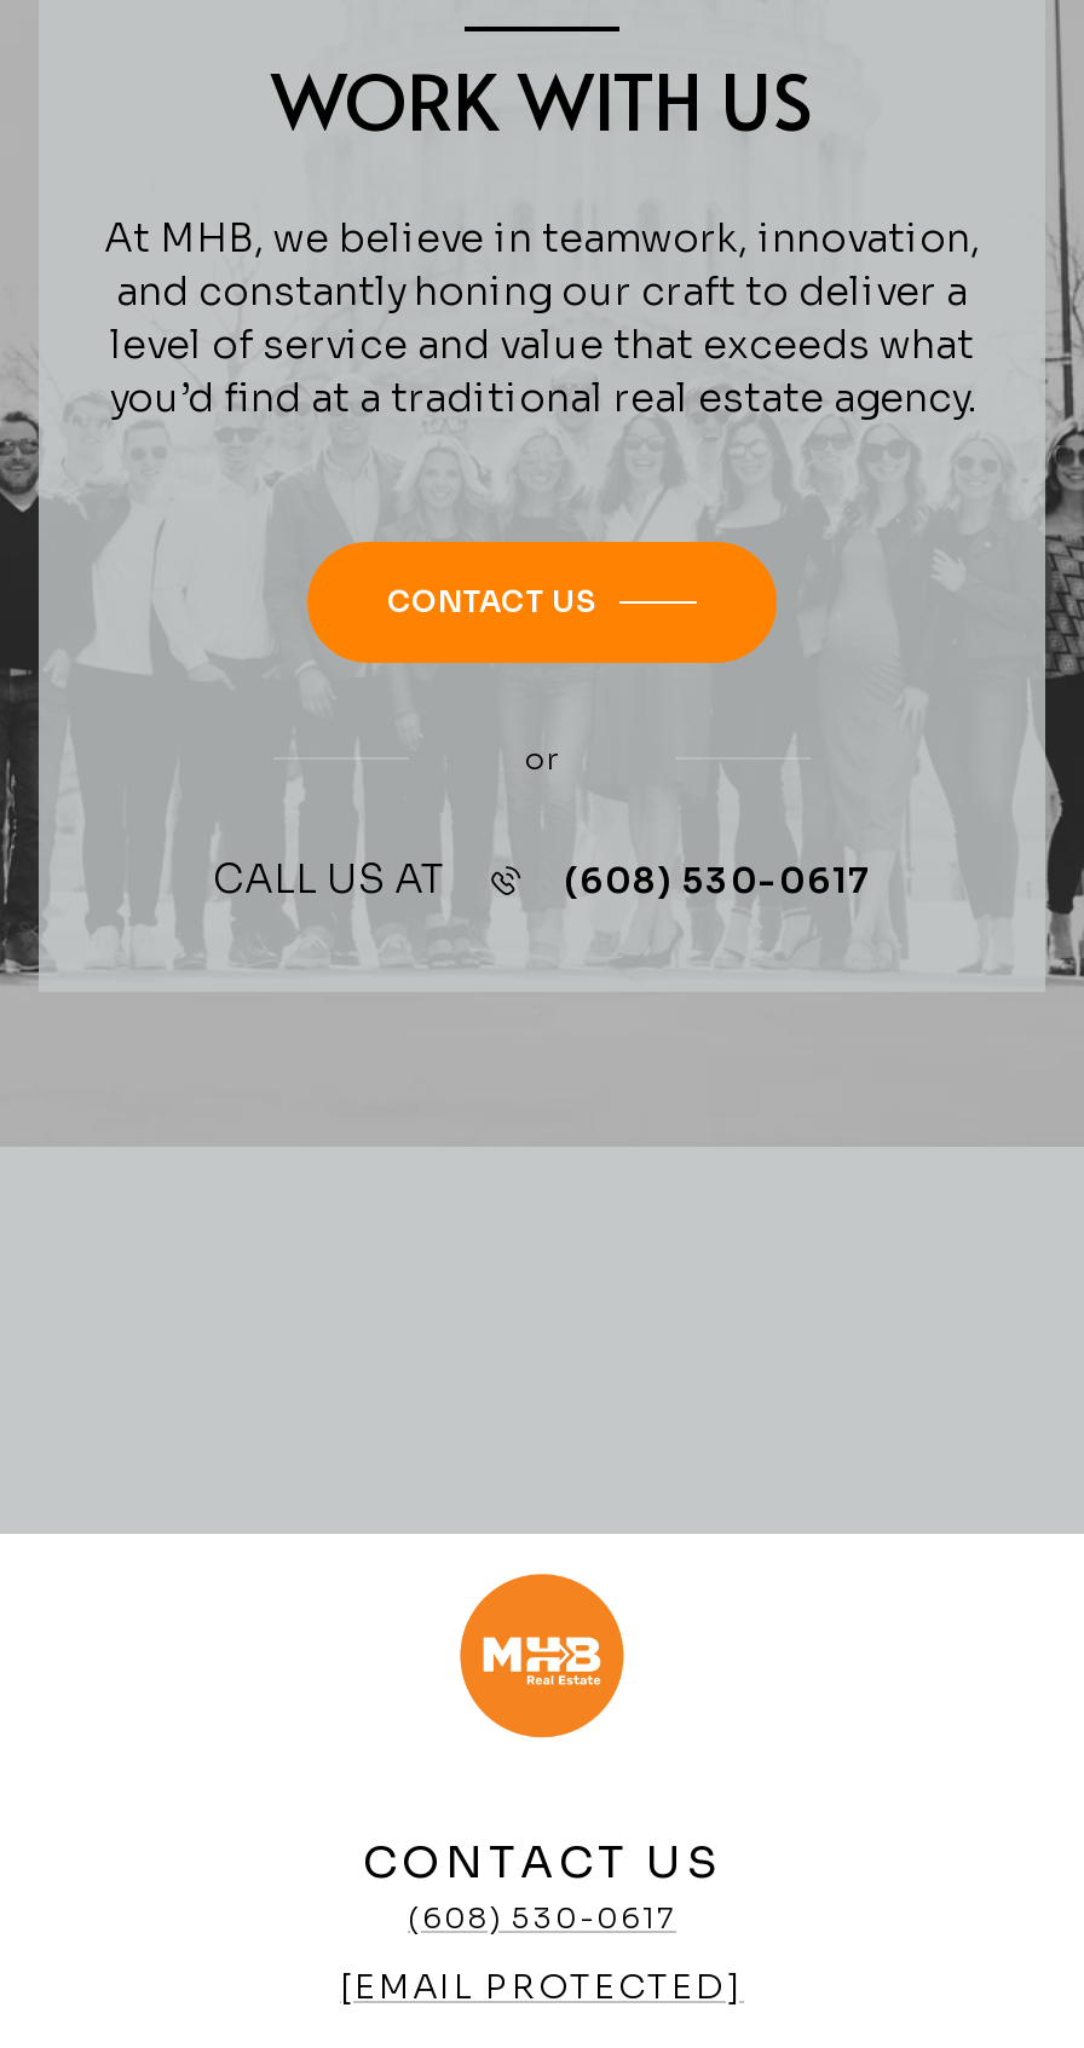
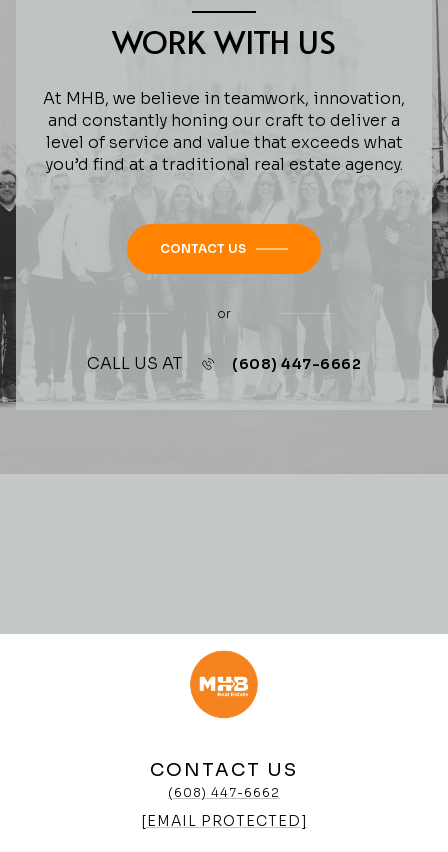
[564,859,871,903] (608) 530-0617 -> [232,355,361,373] (608) 447-6662
[408,1899,676,1936] (608) 530-0617 -> [168,785,280,800] (608) 447-6662

